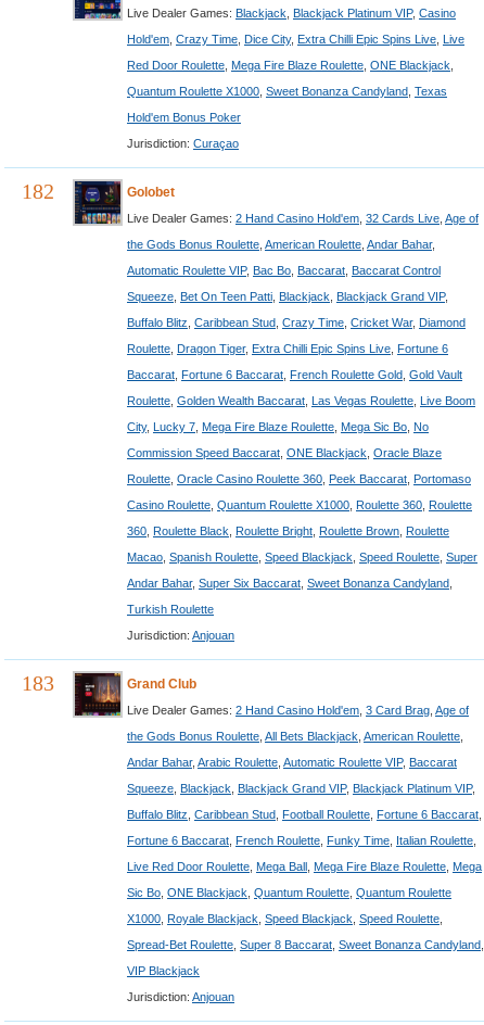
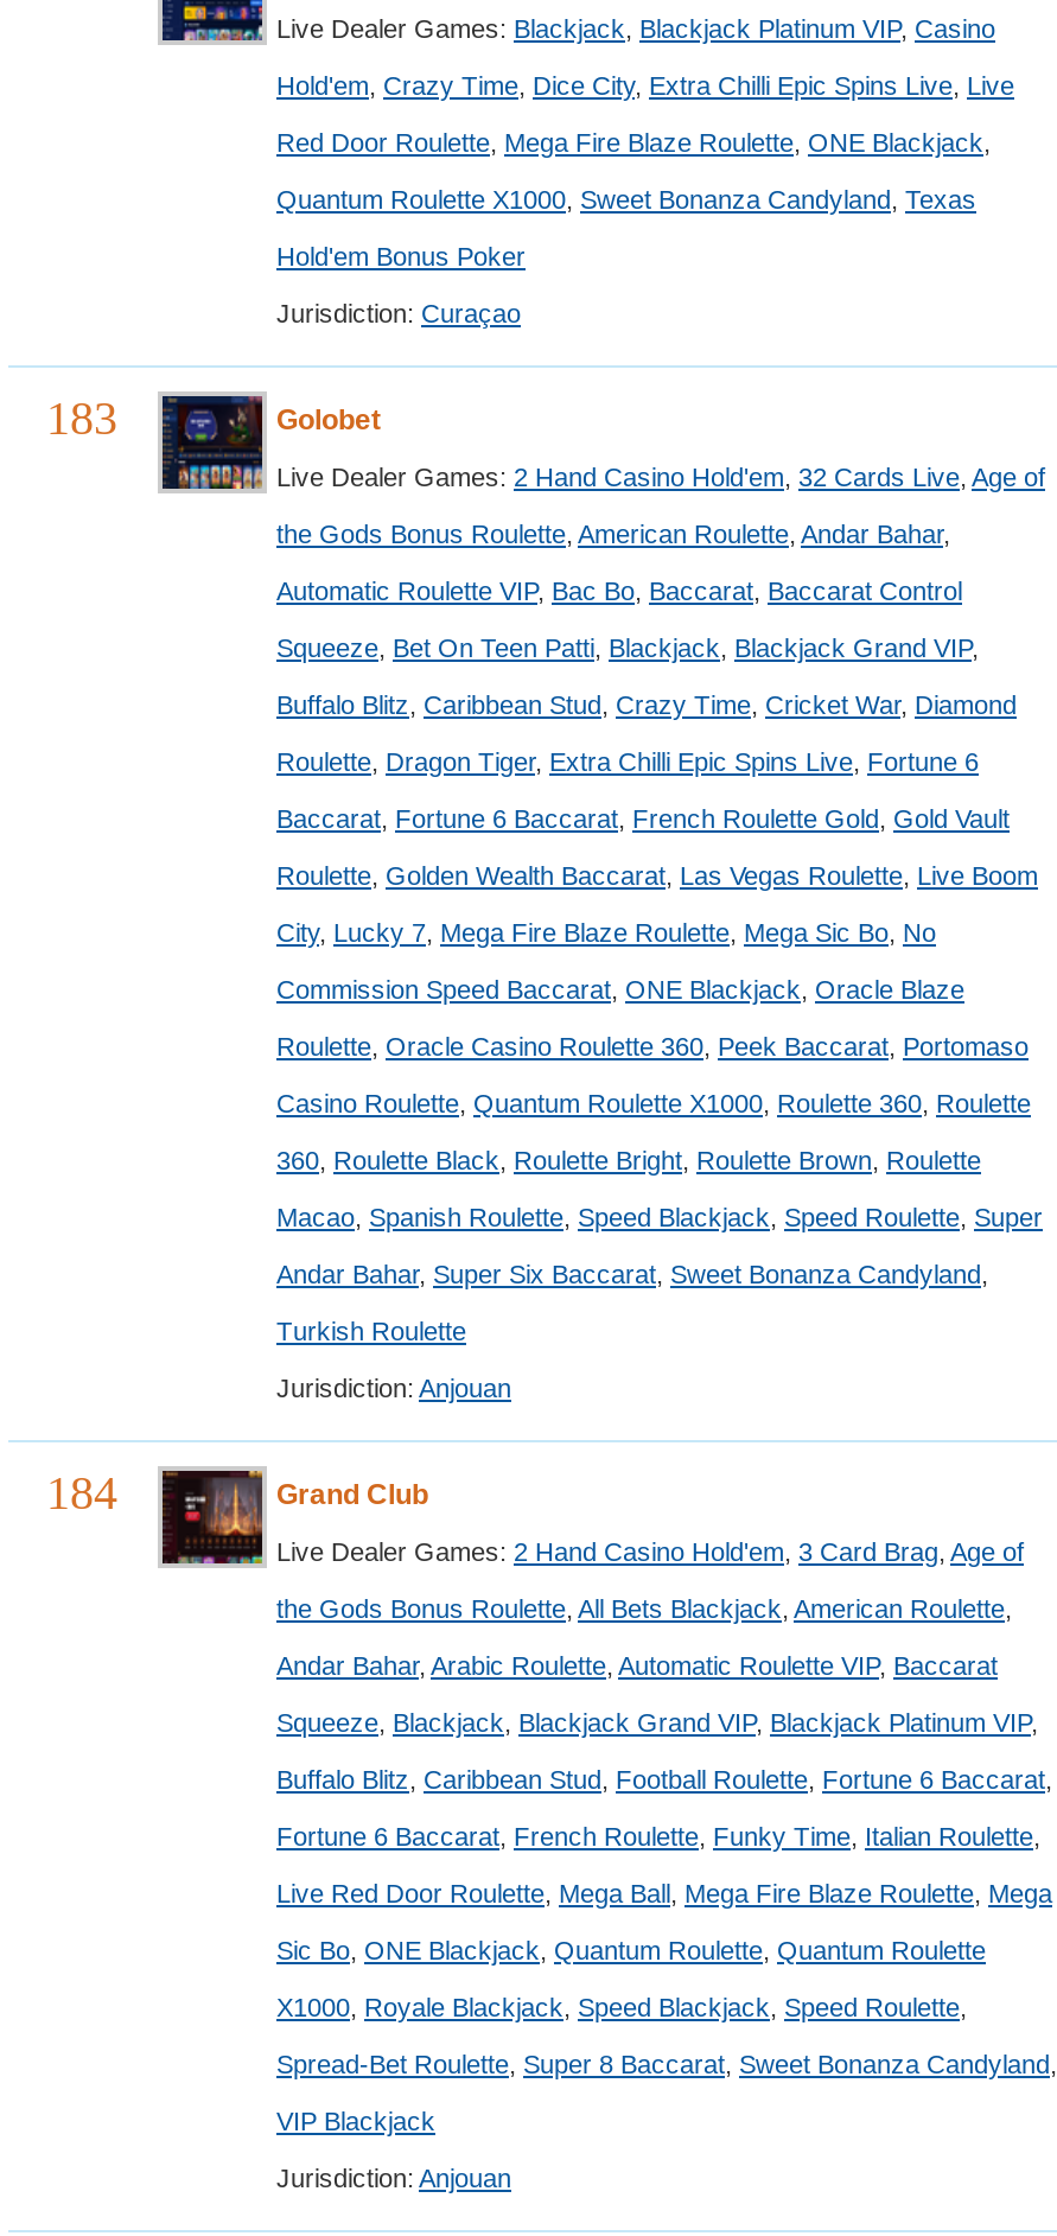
[22,179,54,203] 182 -> [46,391,117,444] 183
[22,671,54,695] 183 -> [46,1466,117,1518] 184

